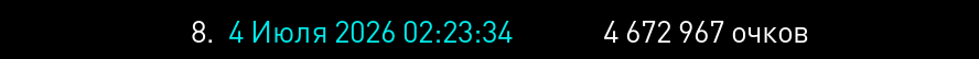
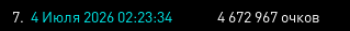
[191,10,513,49] 8. 4 Июля 2026 02:23:34 -> [12,6,172,26] 7. 4 Июля 2026 02:23:34

